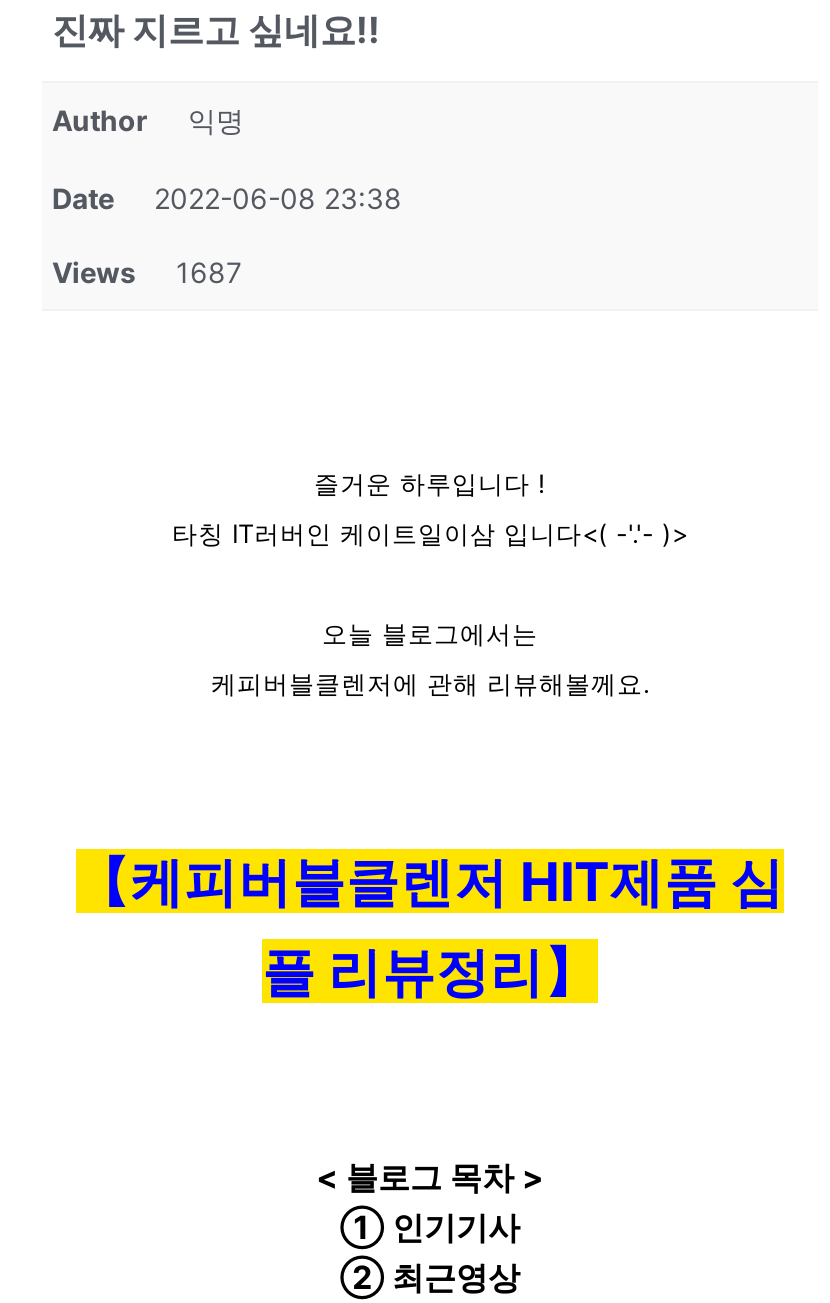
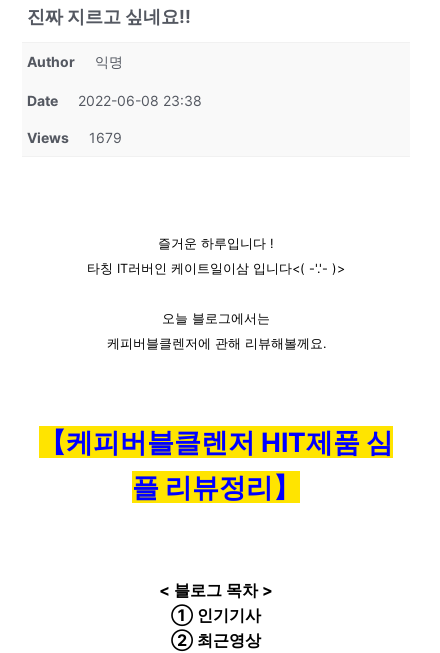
[52,255,242,289] Views 1687 -> [27,129,122,146] Views 1679

